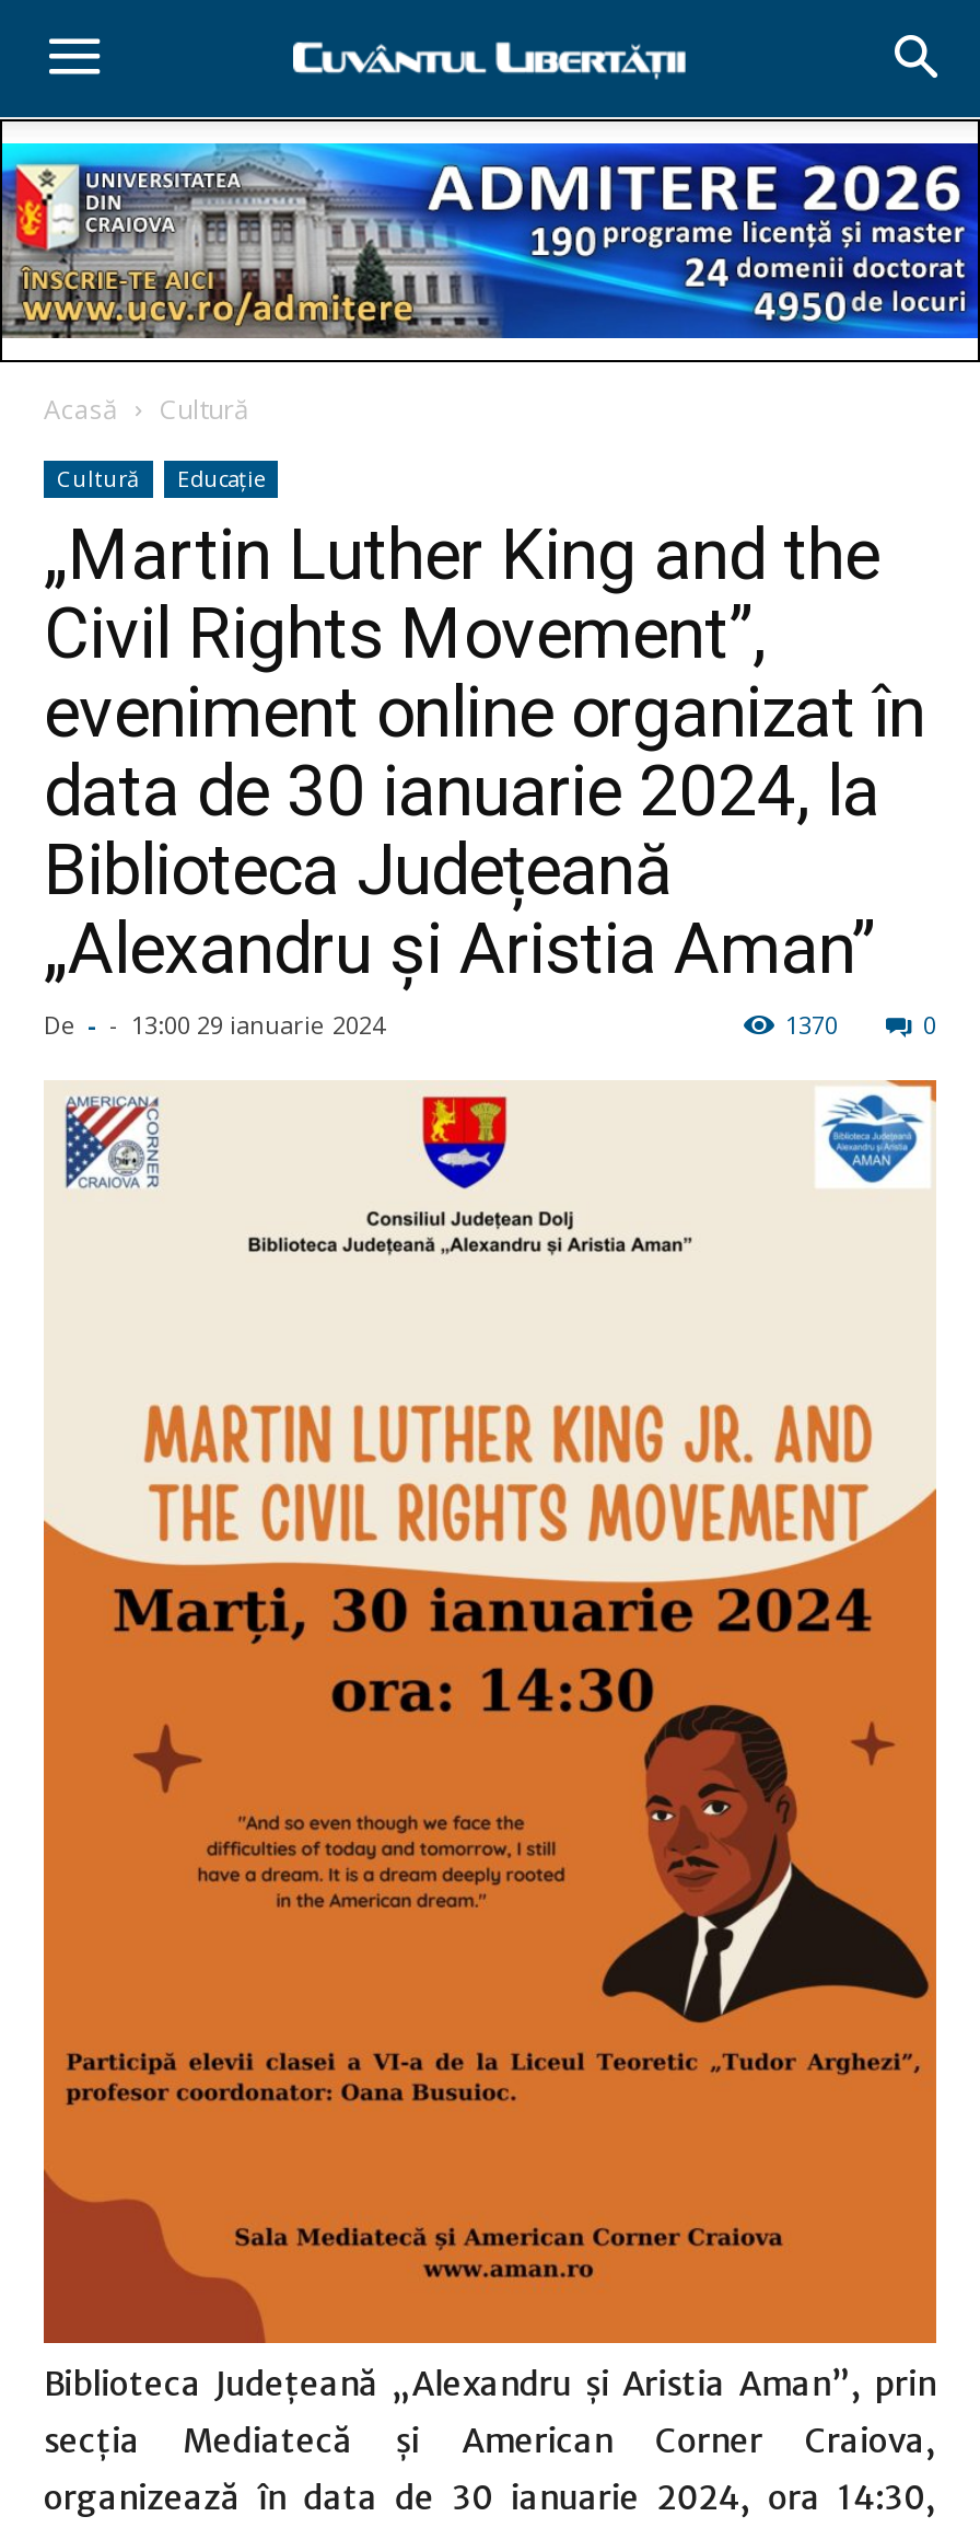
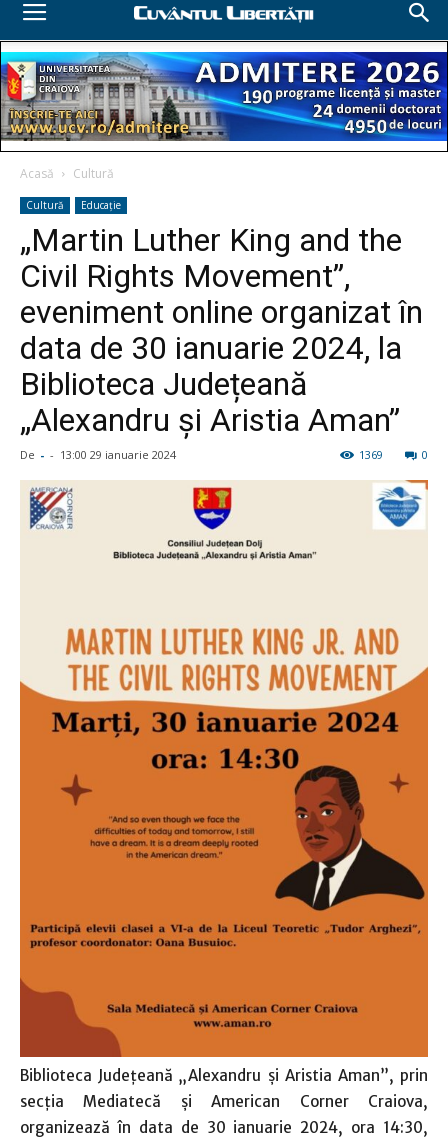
[785,1008,838,1041] 1370 -> [359,447,383,462] 1369

